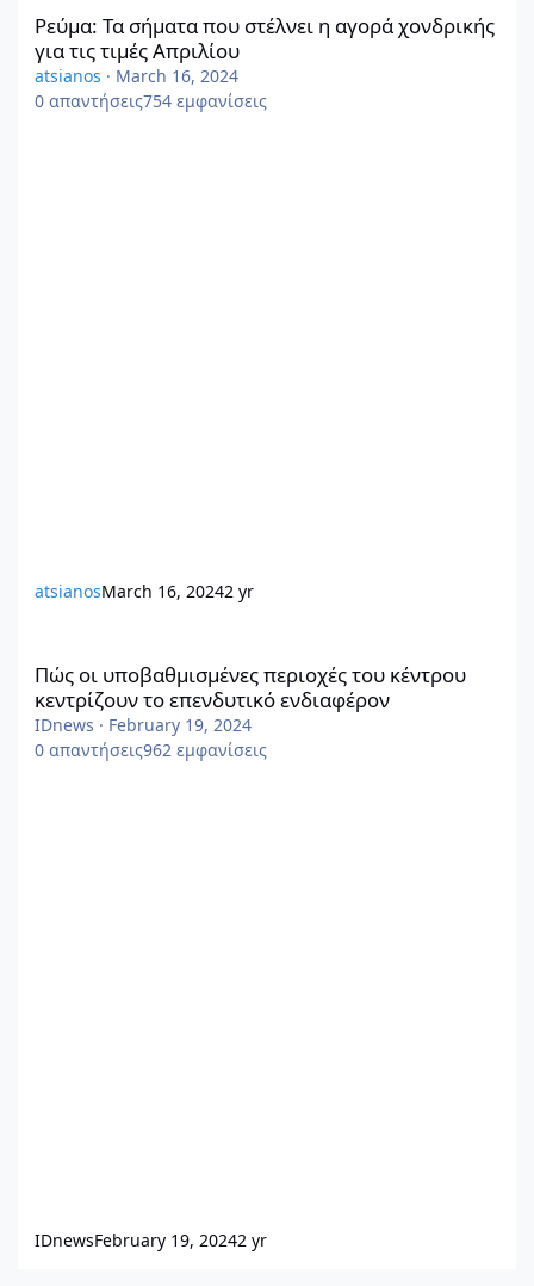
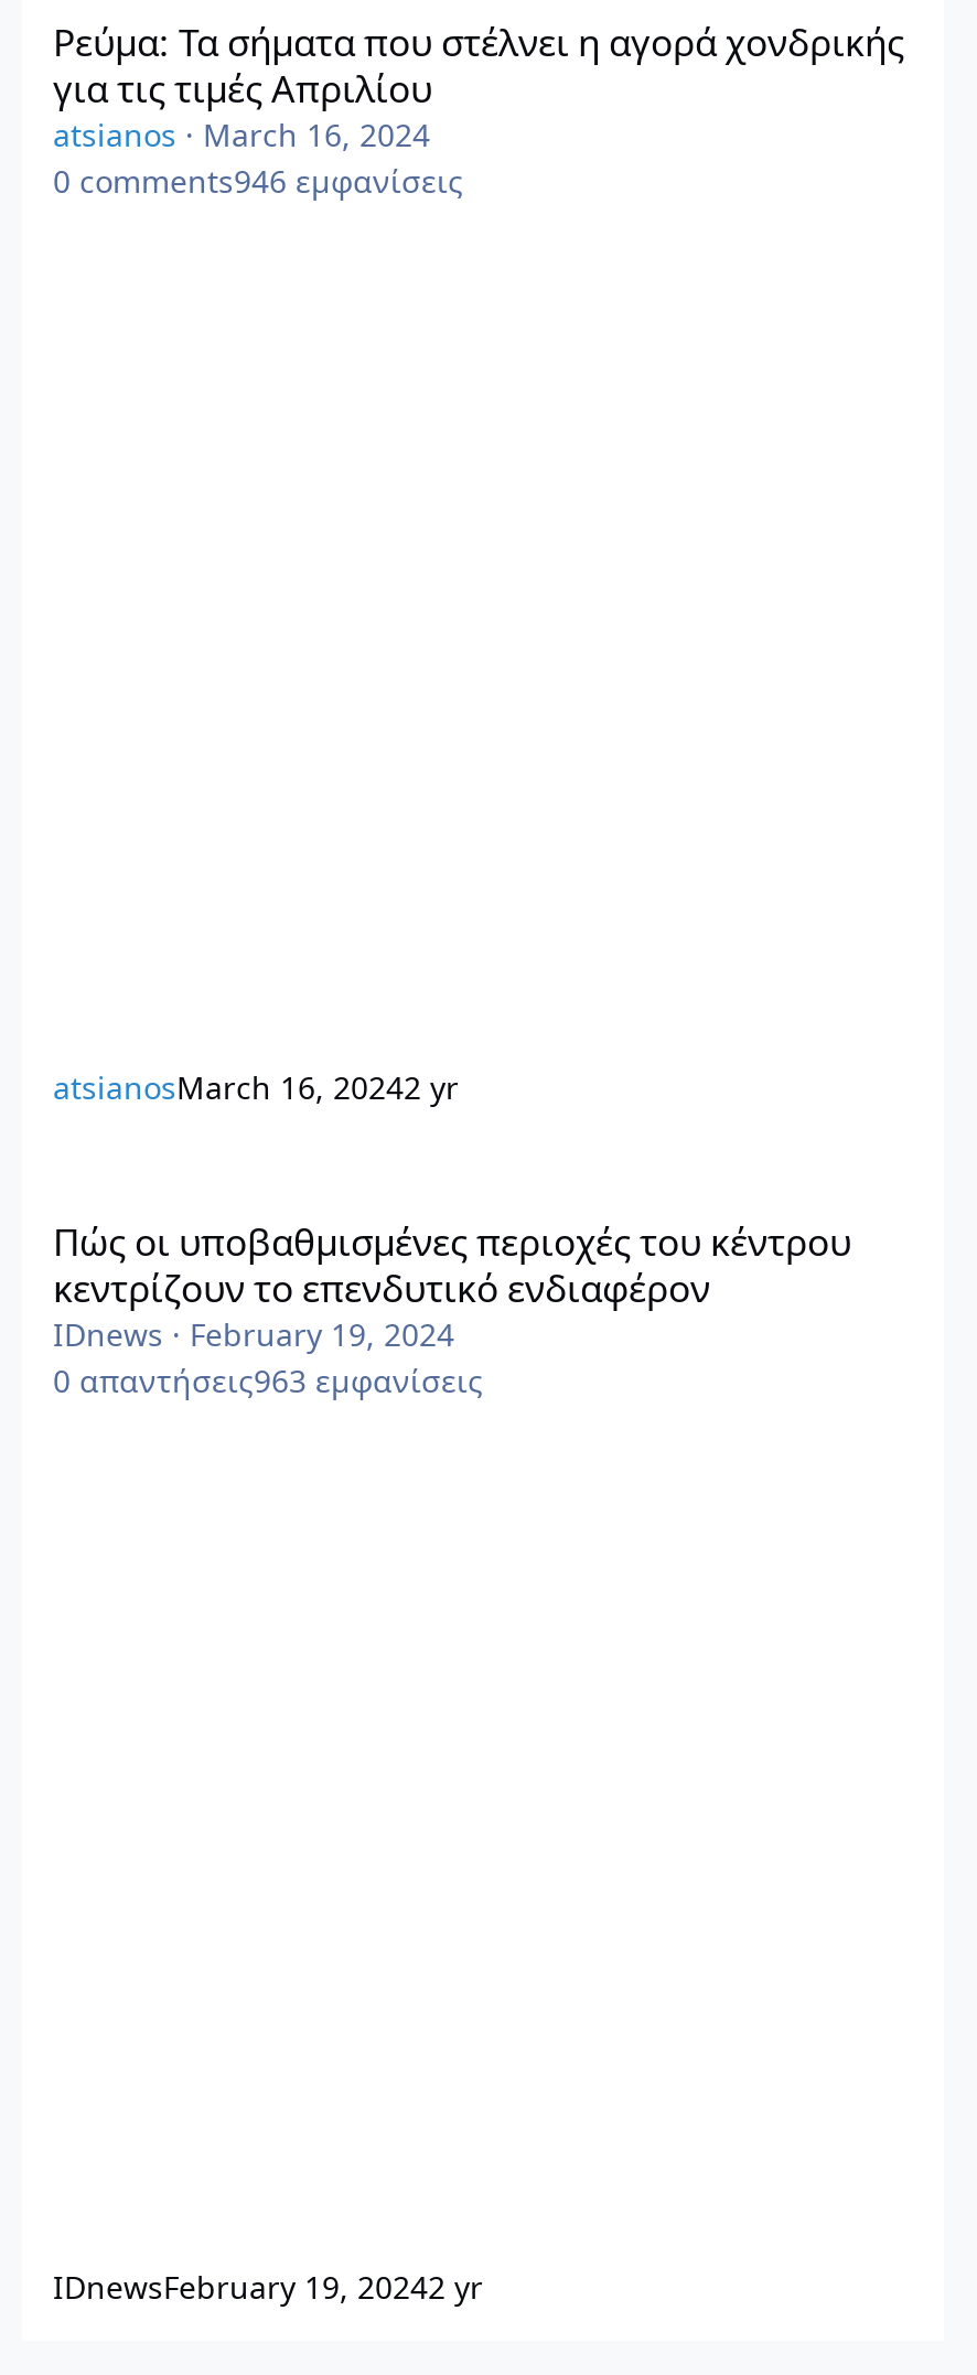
[35,89,267,112] 0 απαντήσεις754 εμφανίσεις -> [53,160,463,202] 0 comments946 εμφανίσεις
[35,738,267,761] 0 απαντήσεις962 εμφανίσεις -> [53,1359,483,1401] 0 απαντήσεις963 εμφανίσεις

